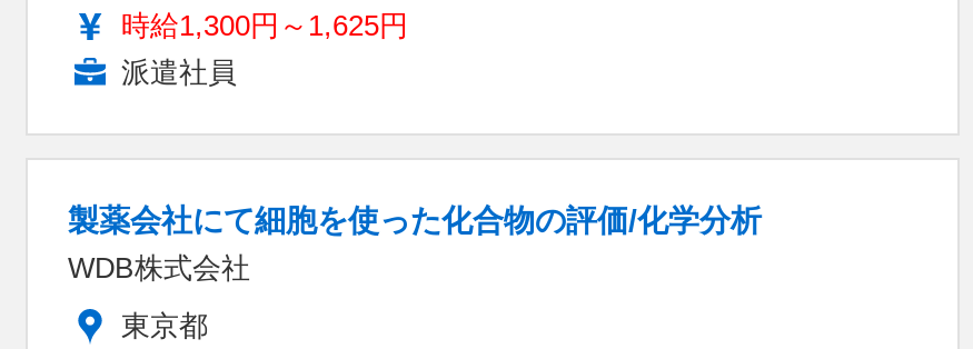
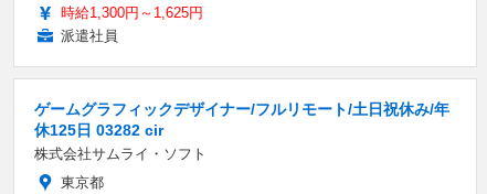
[68,201,762,284] 製薬会社にて細胞を使った化合物の評価/化学分析 | WDB株式会社 -> [34,100,449,162] ゲームグラフィックデザイナー/フルリモート/土日祝休み/年 | 休125日 03282 cir | 株式会社サムライ・ソフト

